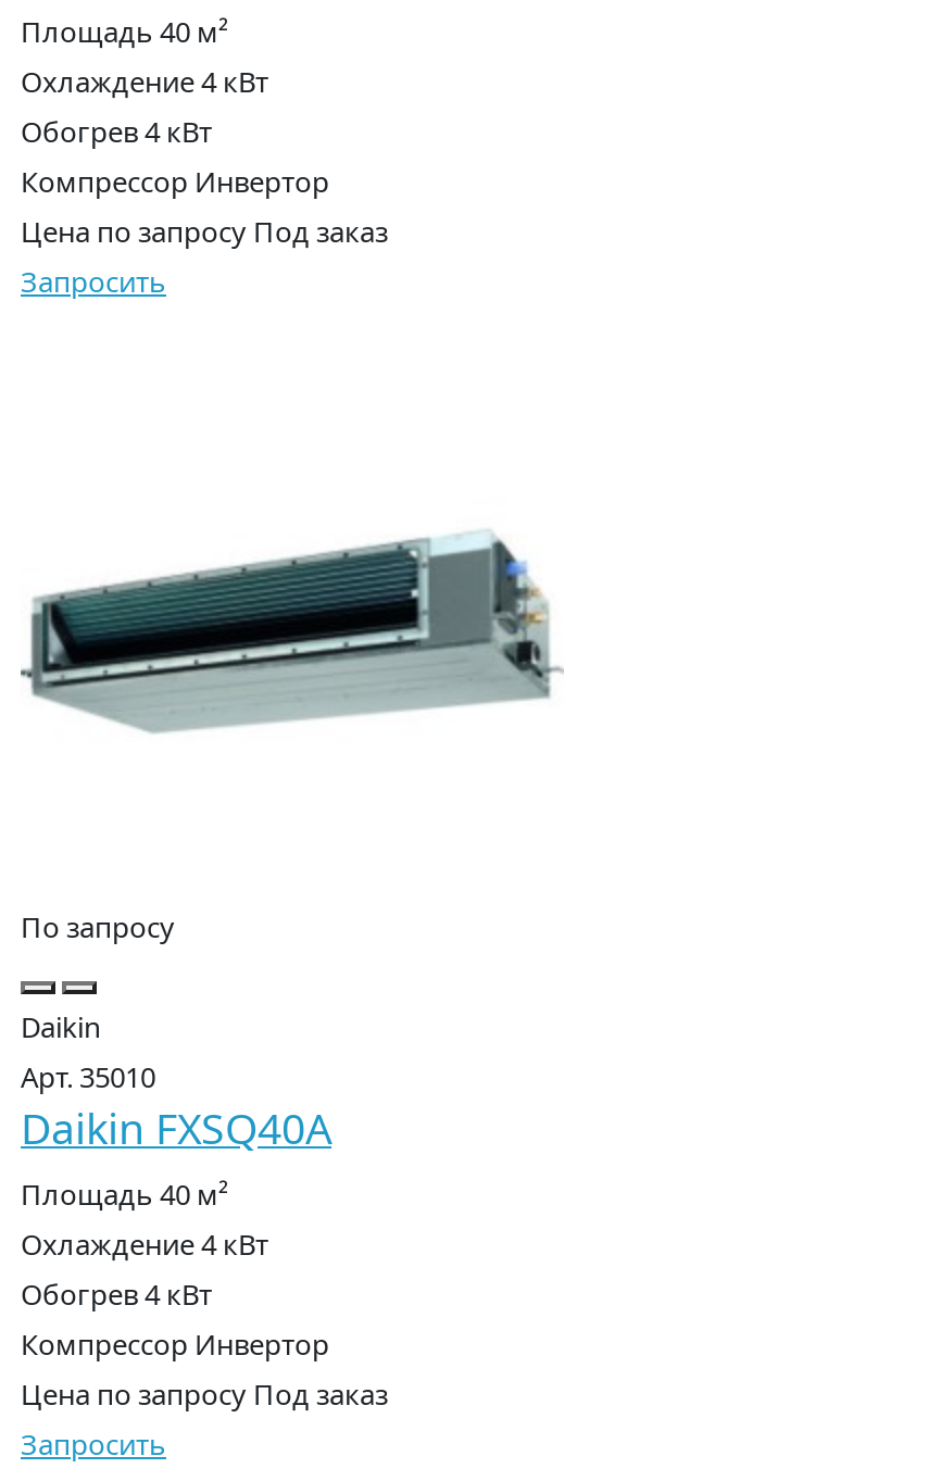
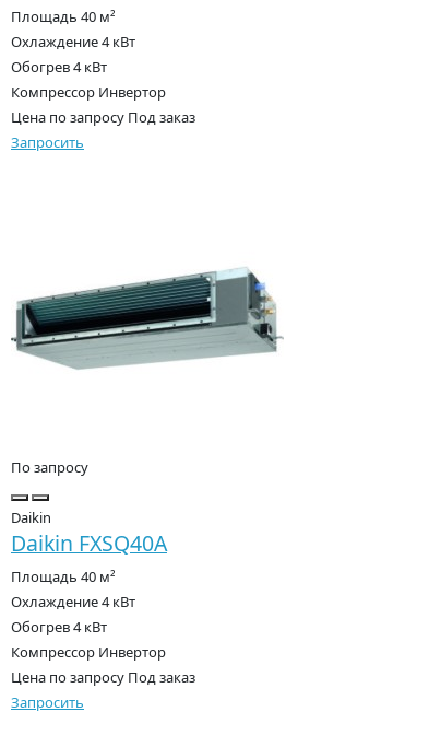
[21,1056,155,1095] Арт. 35010 -> none

